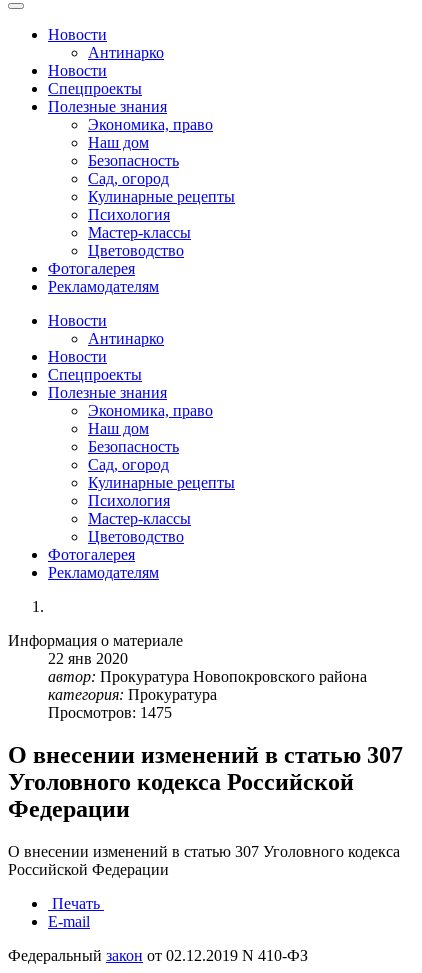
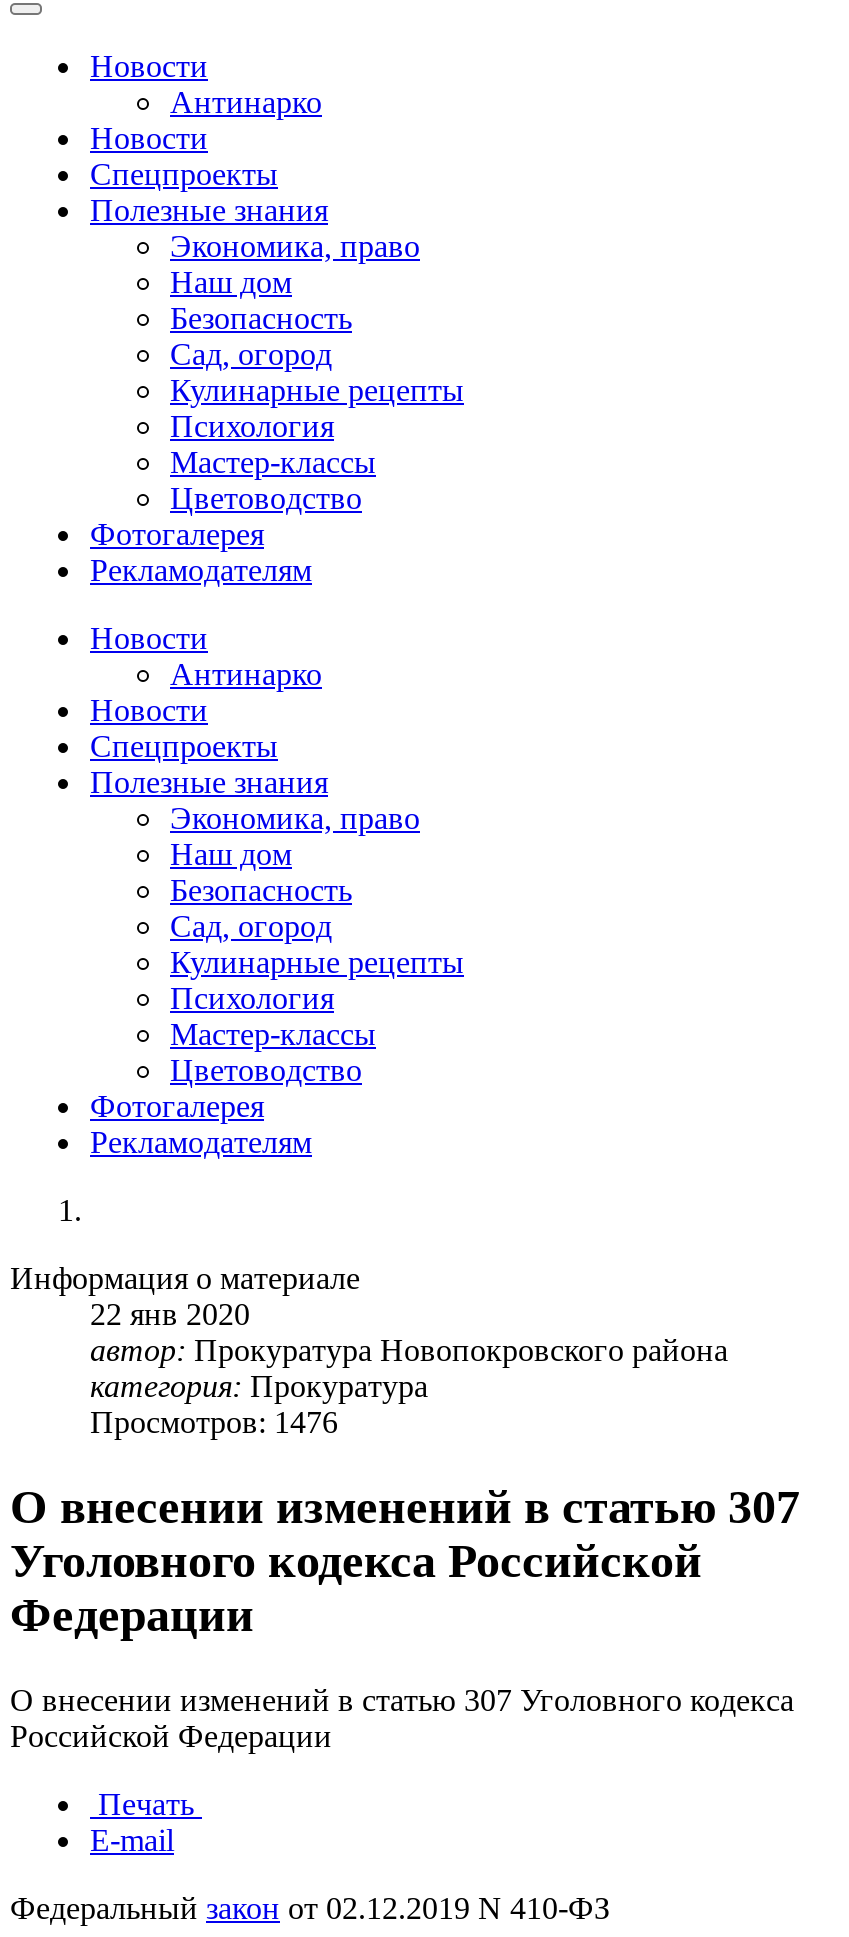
[48,704,172,721] Просмотров: 1475 -> [90,1406,338,1440] Просмотров: 1476

